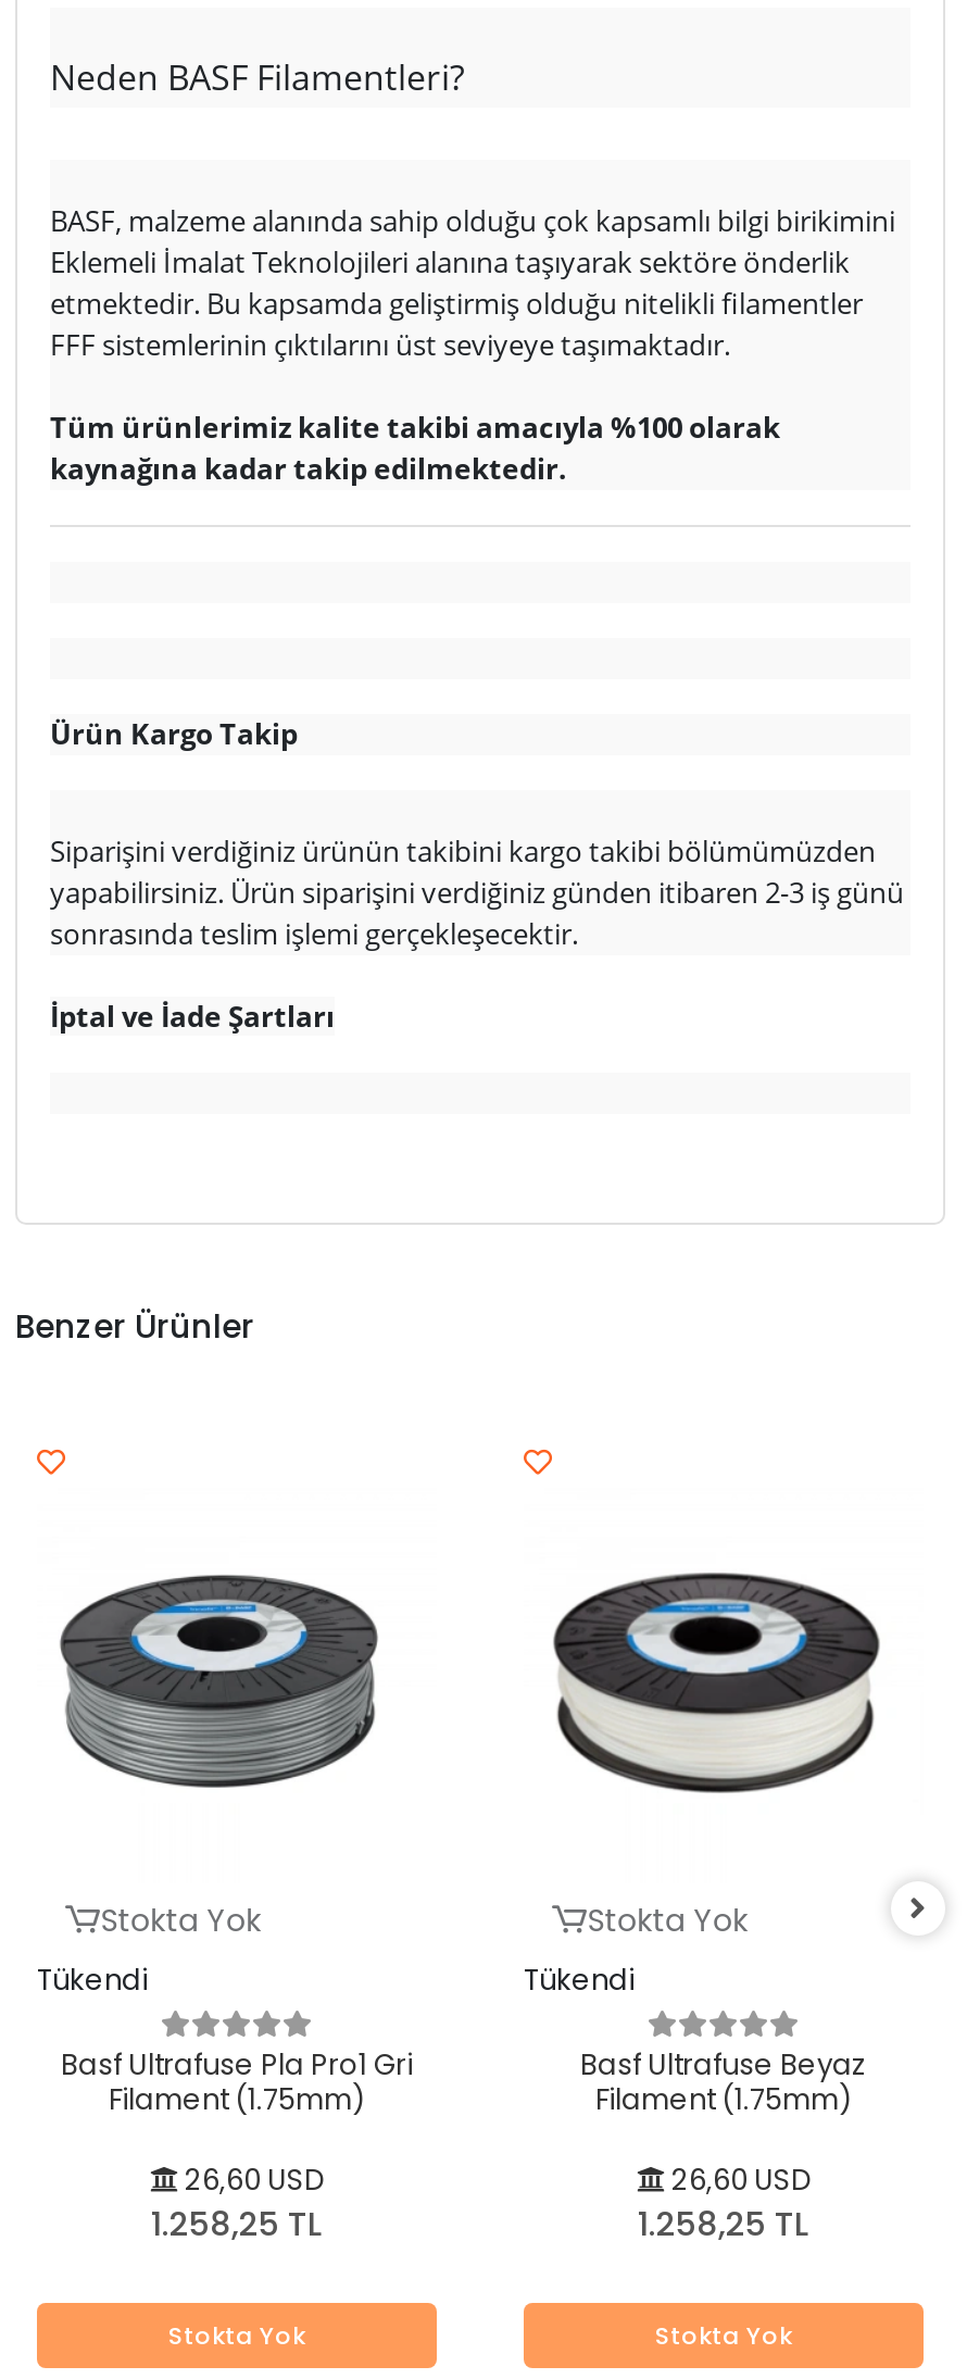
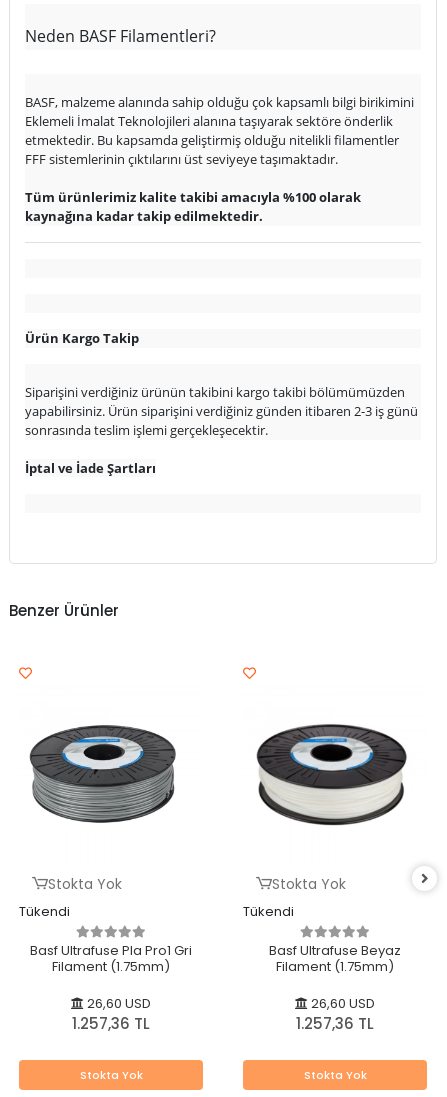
[151,2202,323,2247] 1.258,25 TL -> [72,1013,150,1034] 1.257,36 TL
[638,2202,809,2247] 1.258,25 TL -> [296,1013,374,1034] 1.257,36 TL

